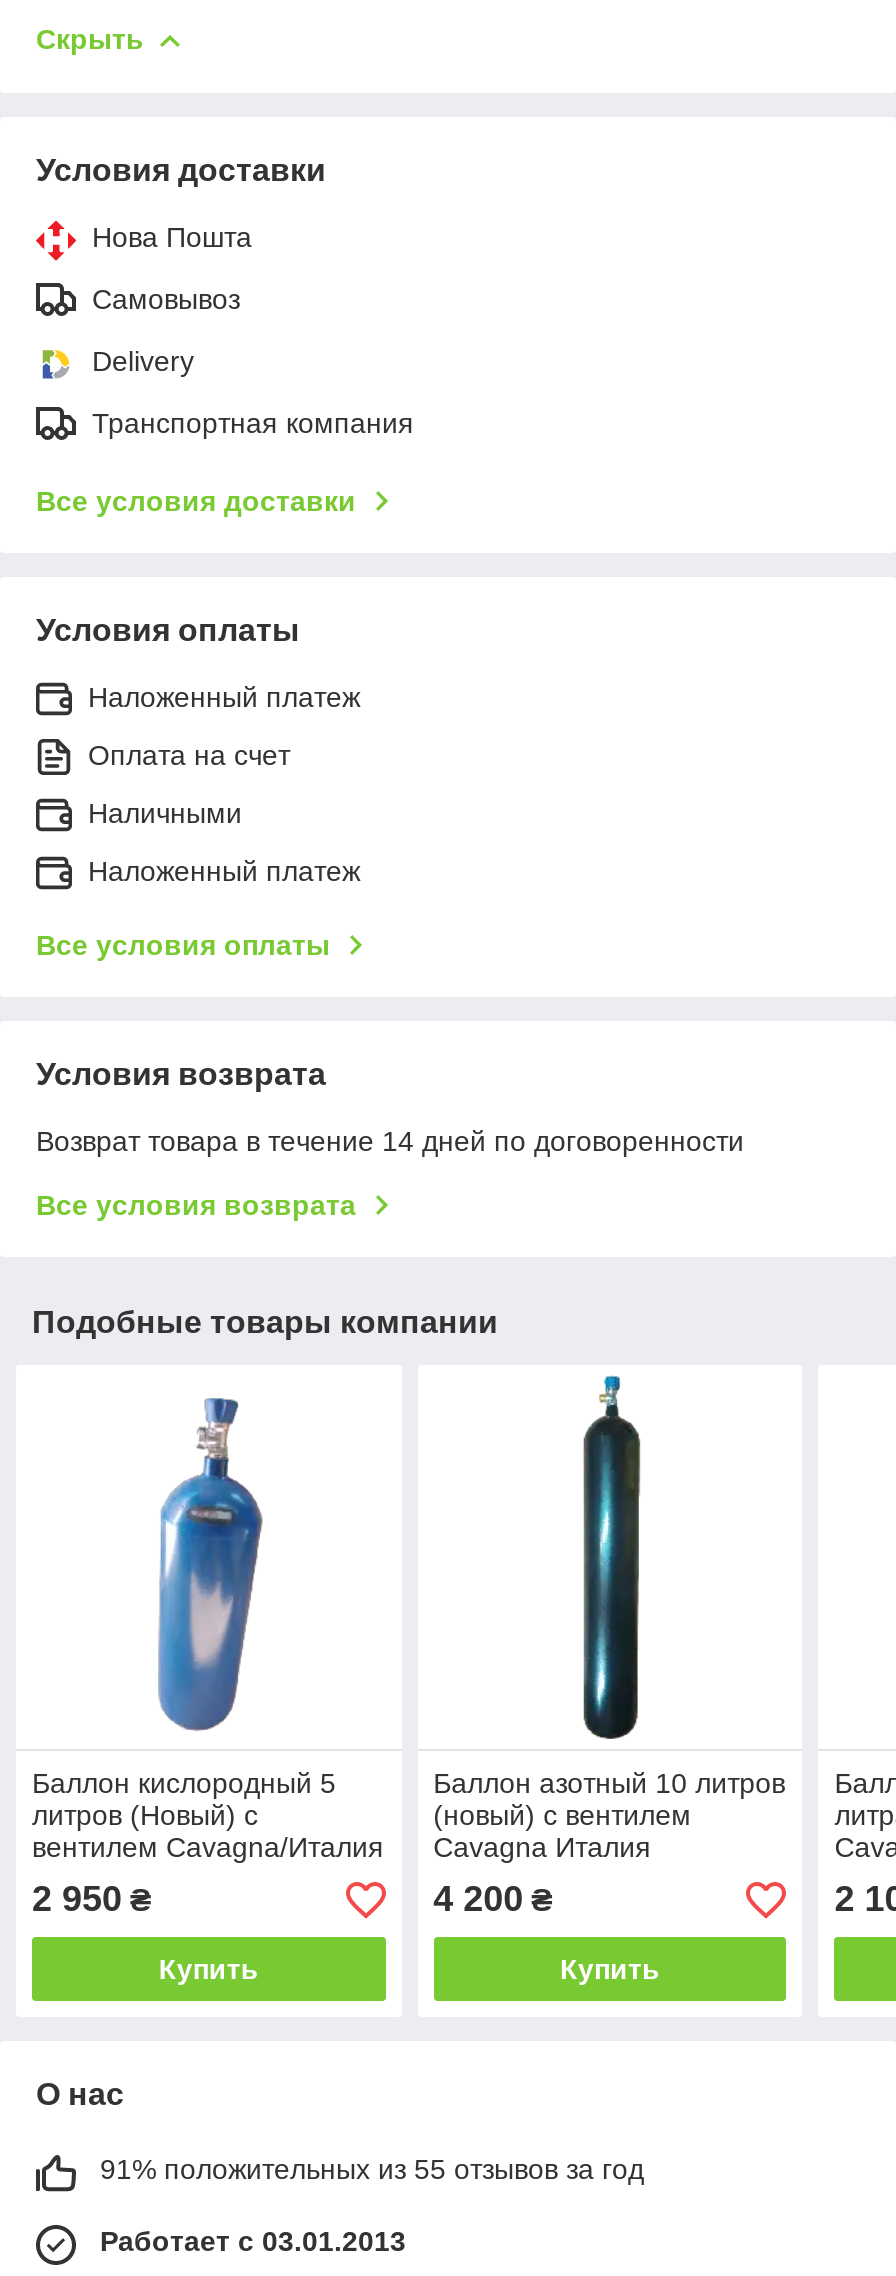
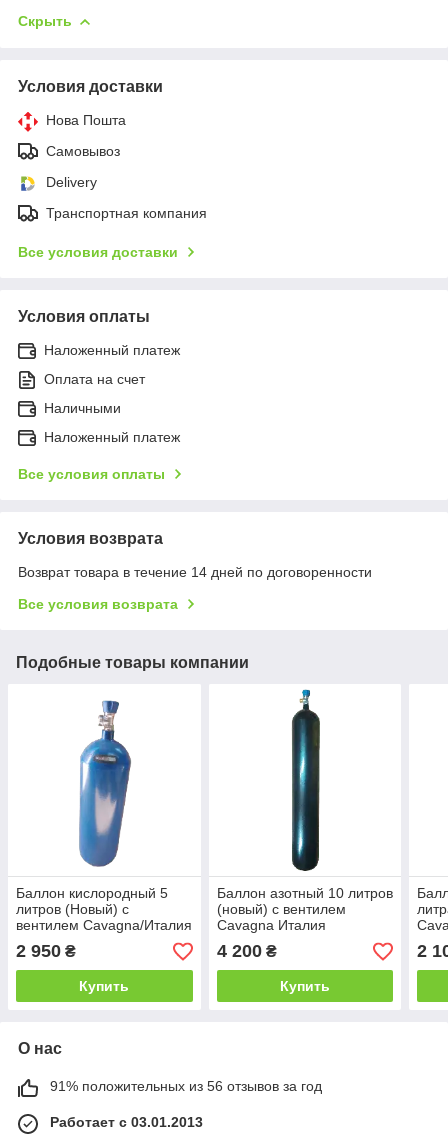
[100,2154,644,2186] 91% положительных из 55 отзывов за год -> [50,1078,322,1094] 91% положительных из 56 отзывов за год

